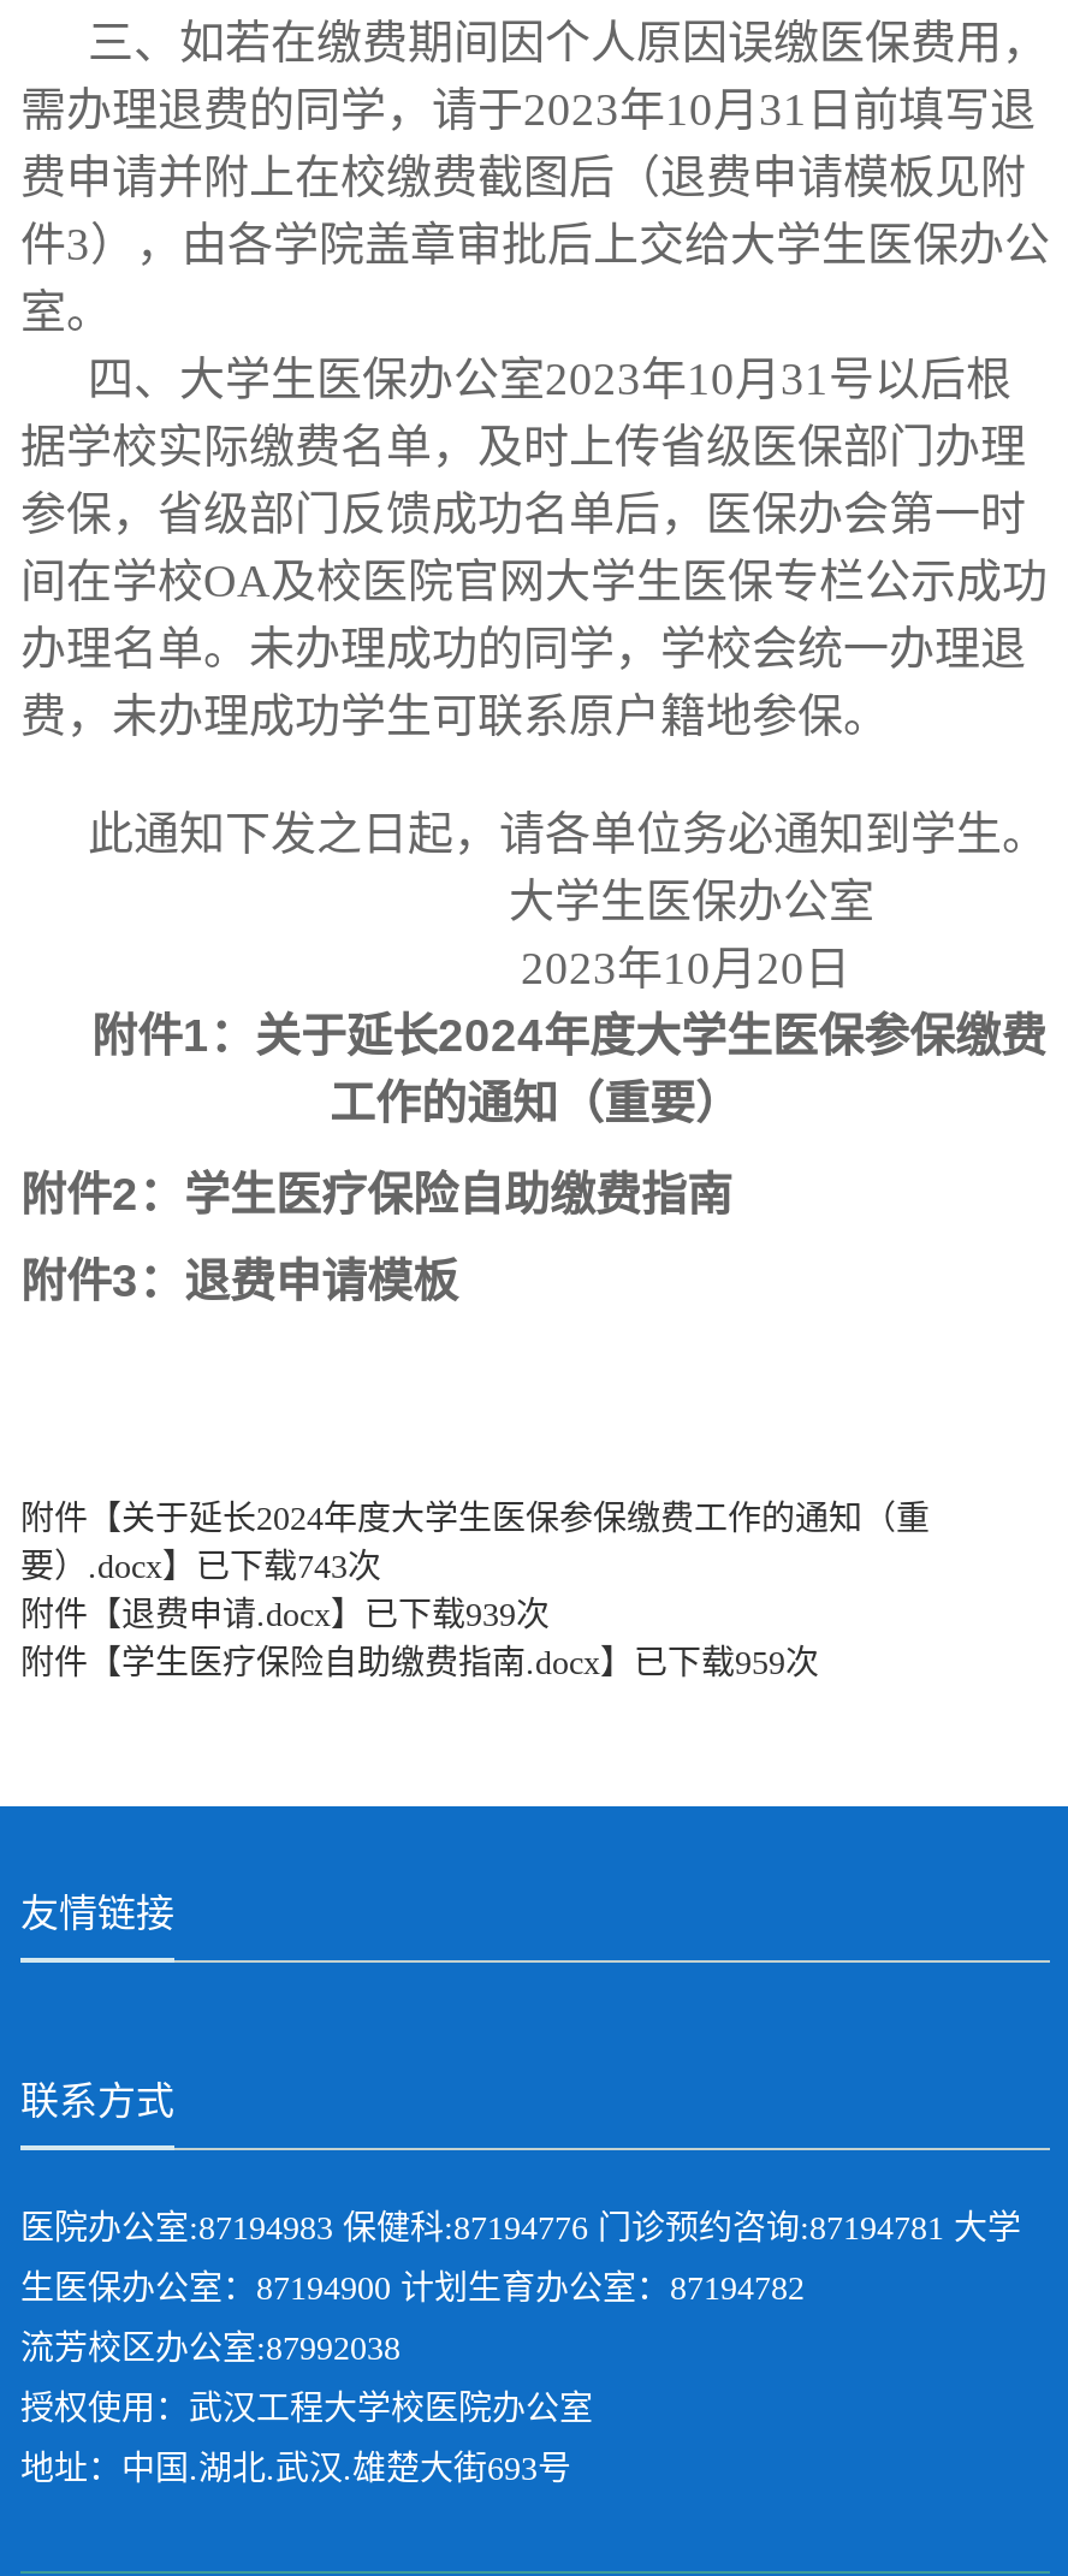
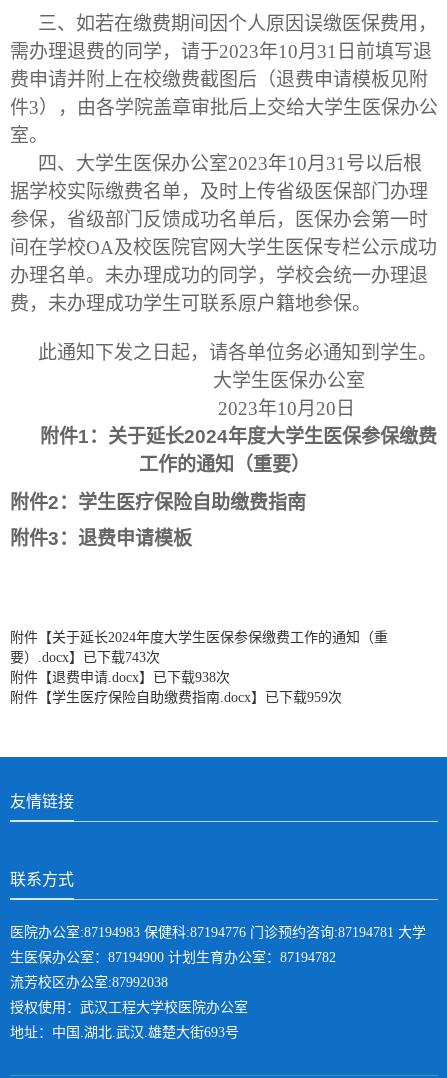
[20,1597,550,1633] 附件【退费申请.docx】已下载939次 -> [10,670,230,685] 附件【退费申请.docx】已下载938次

